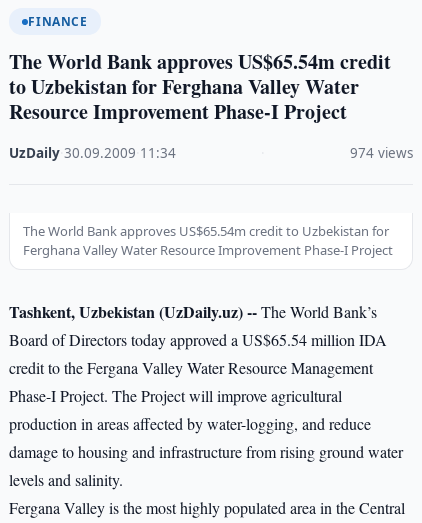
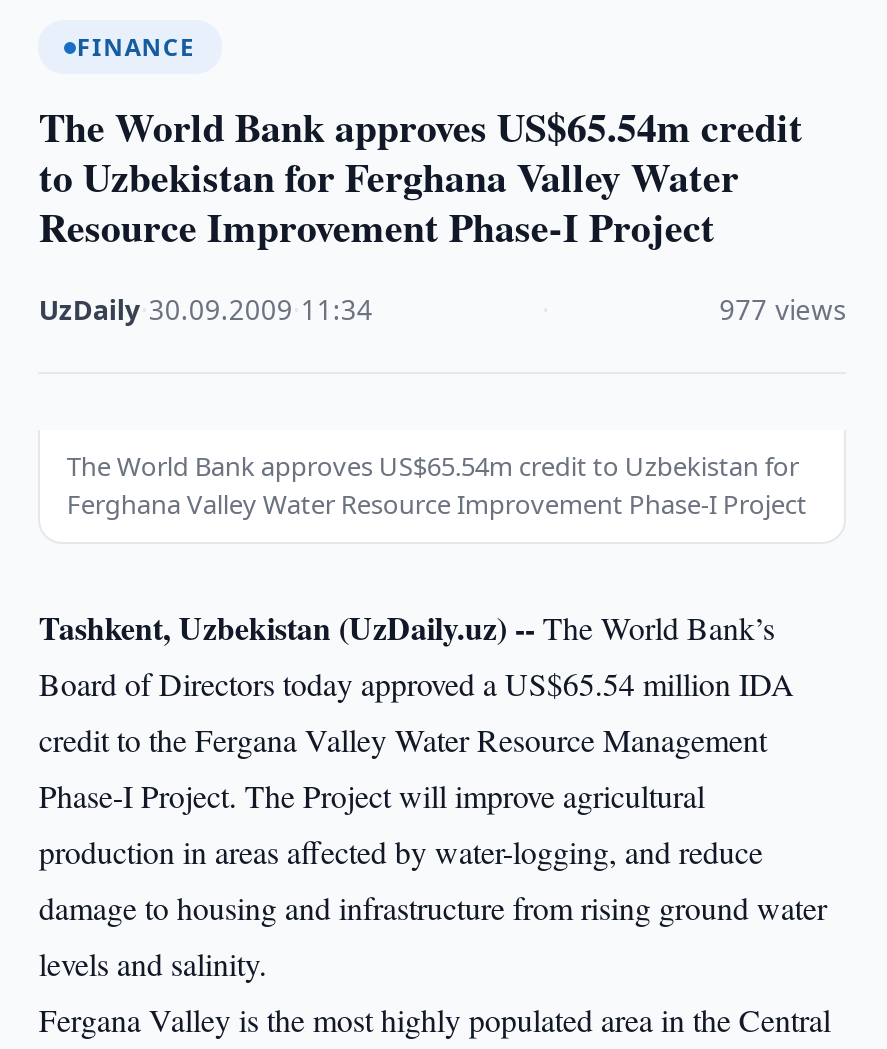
[350,144,413,162] 974 views -> [719,292,845,328] 977 views

